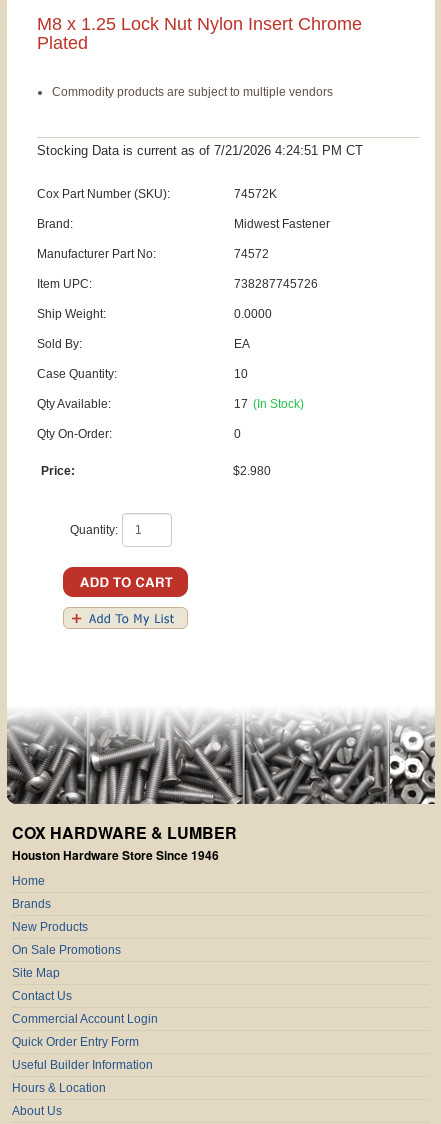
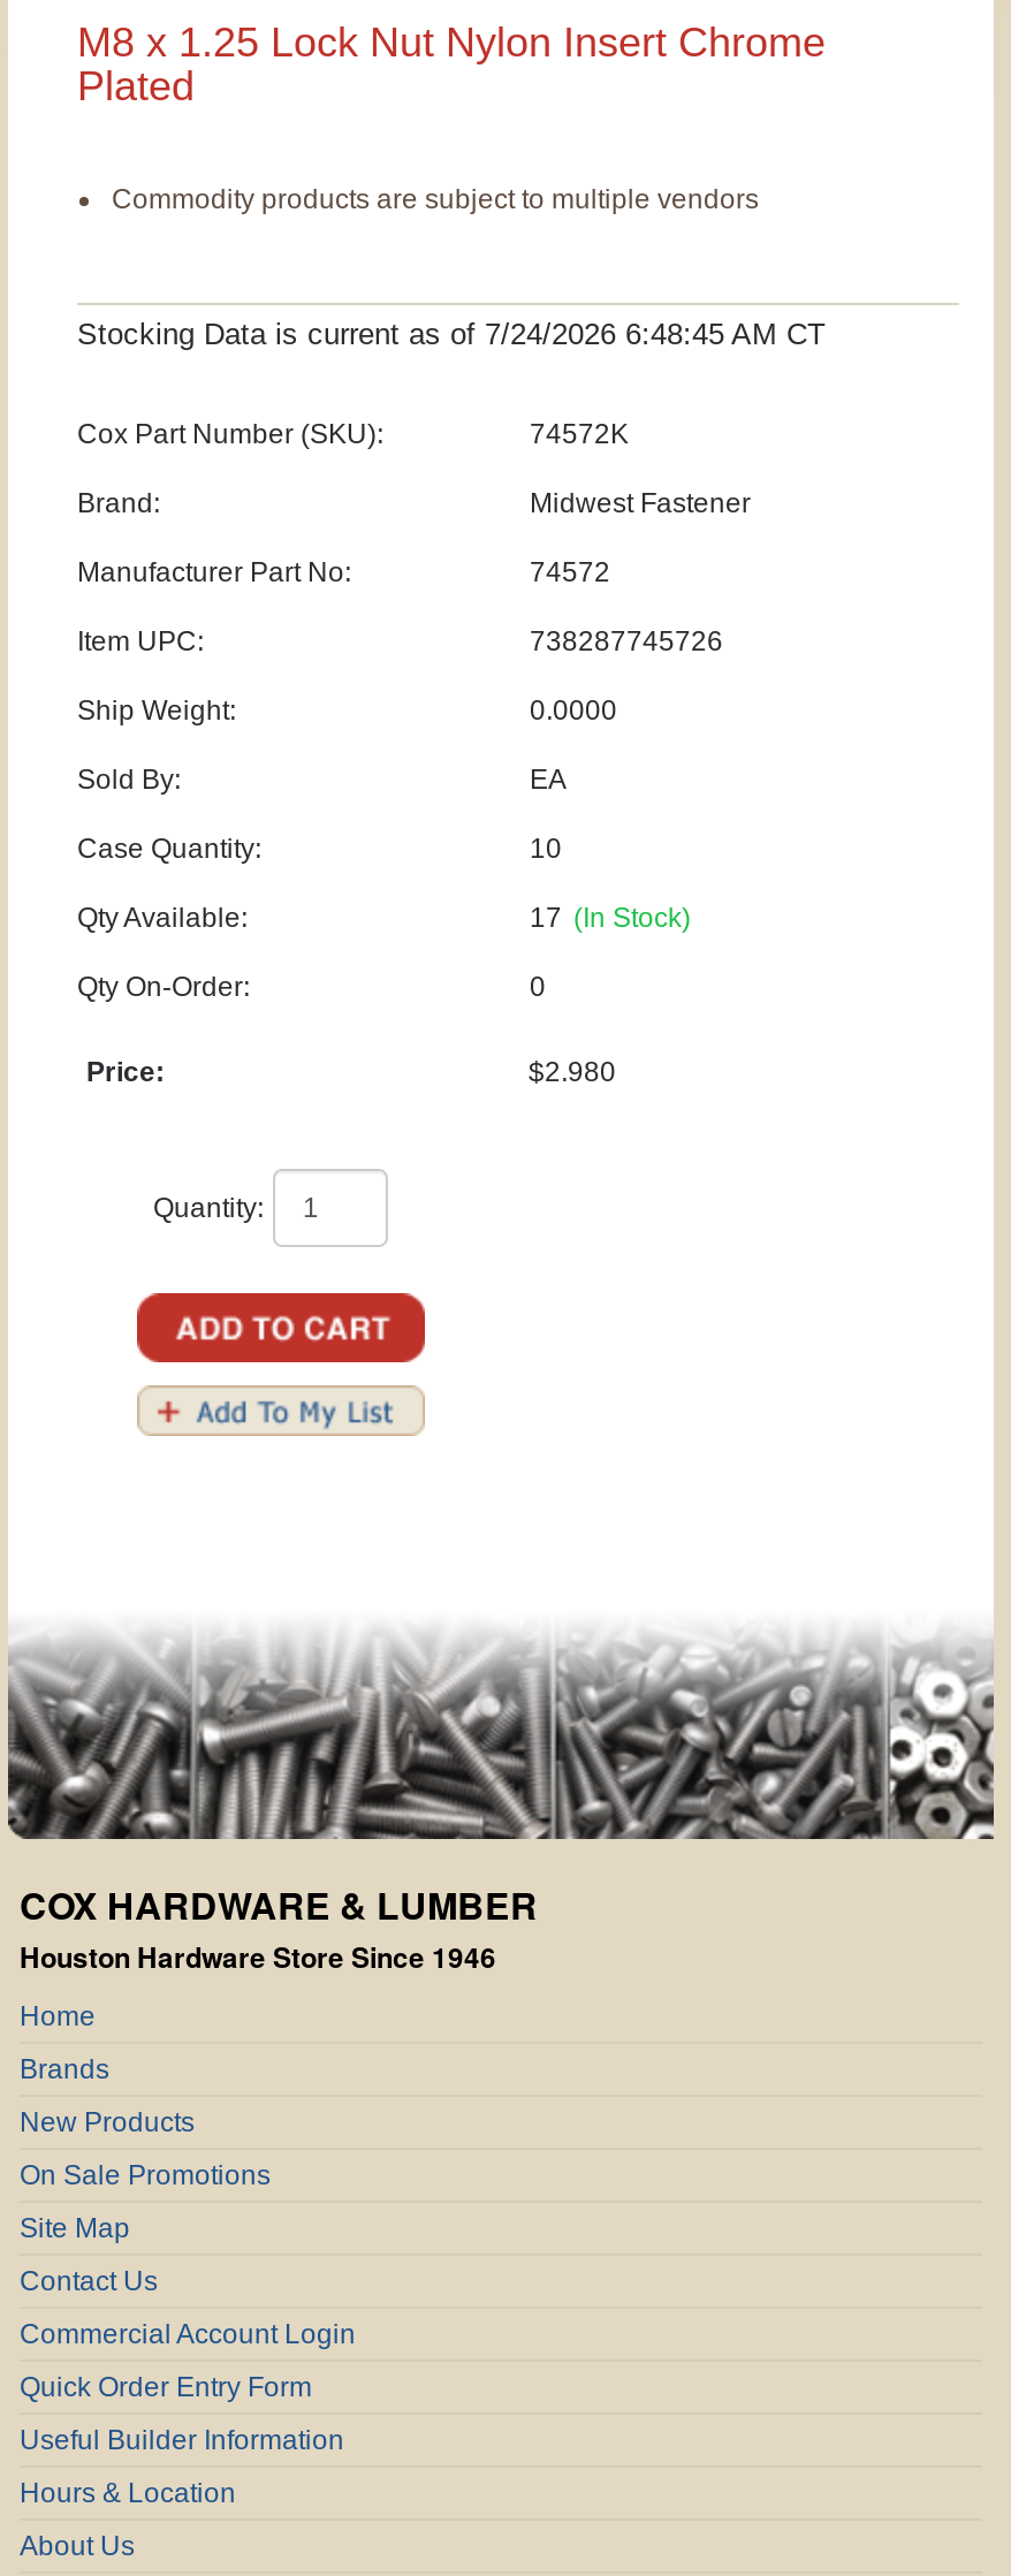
[37,143,363,158] Stocking Data is current as of 7/21/2026 4:24:51 PM CT -> [77,317,826,352] Stocking Data is current as of 7/24/2026 6:48:45 AM CT

